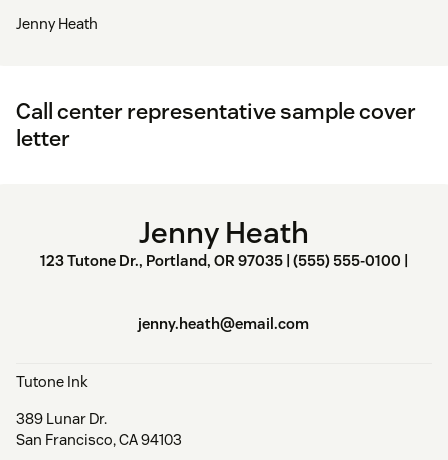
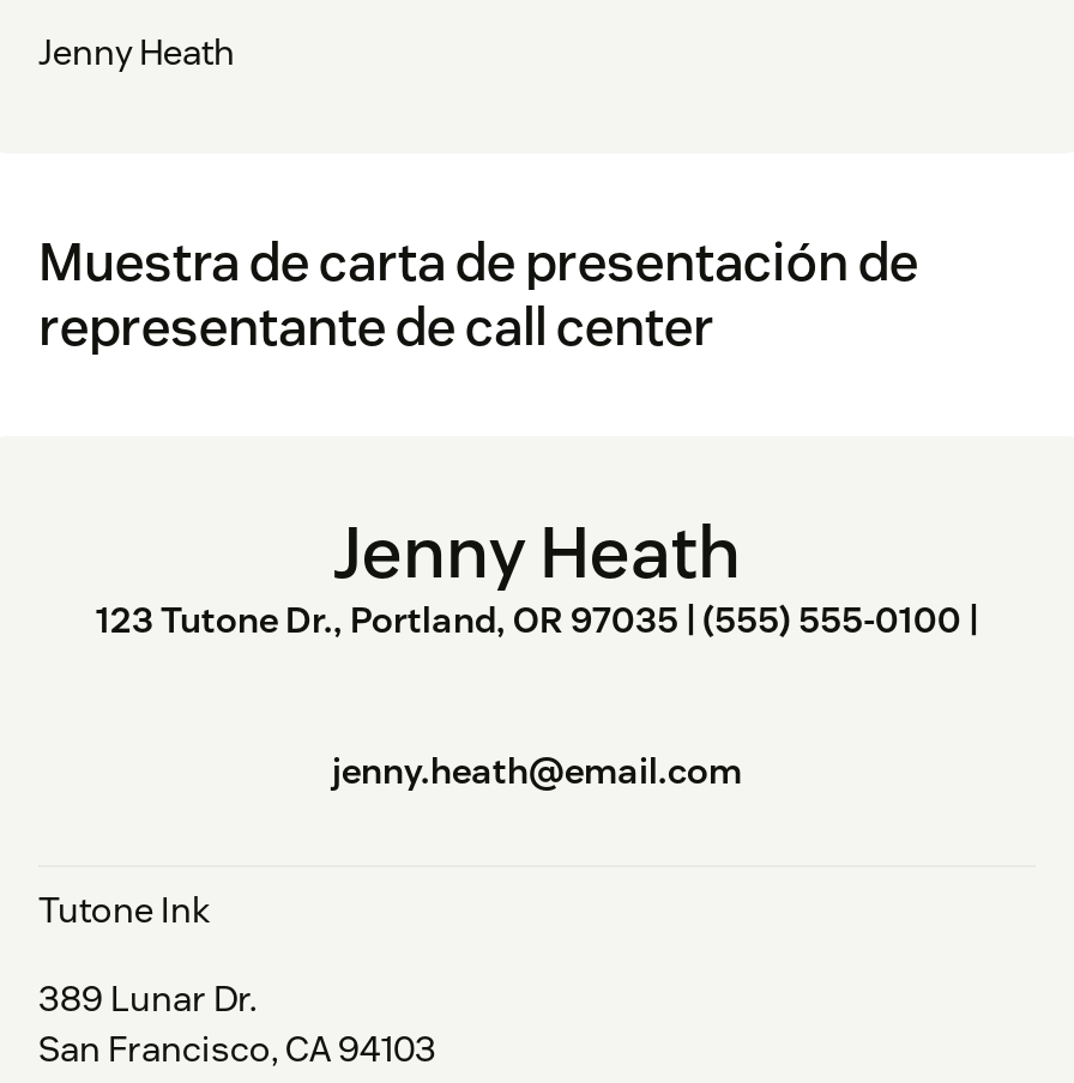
[16,97,416,152] Call center representative sample cover | letter -> [38,228,918,360] Muestra de carta de presentación de | representante de call center

